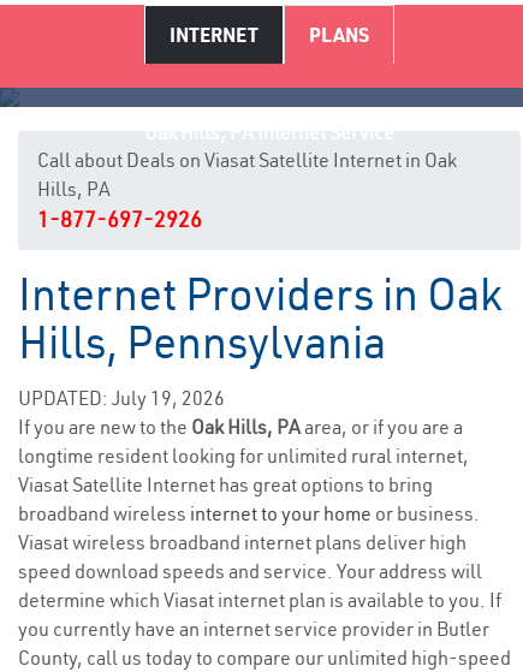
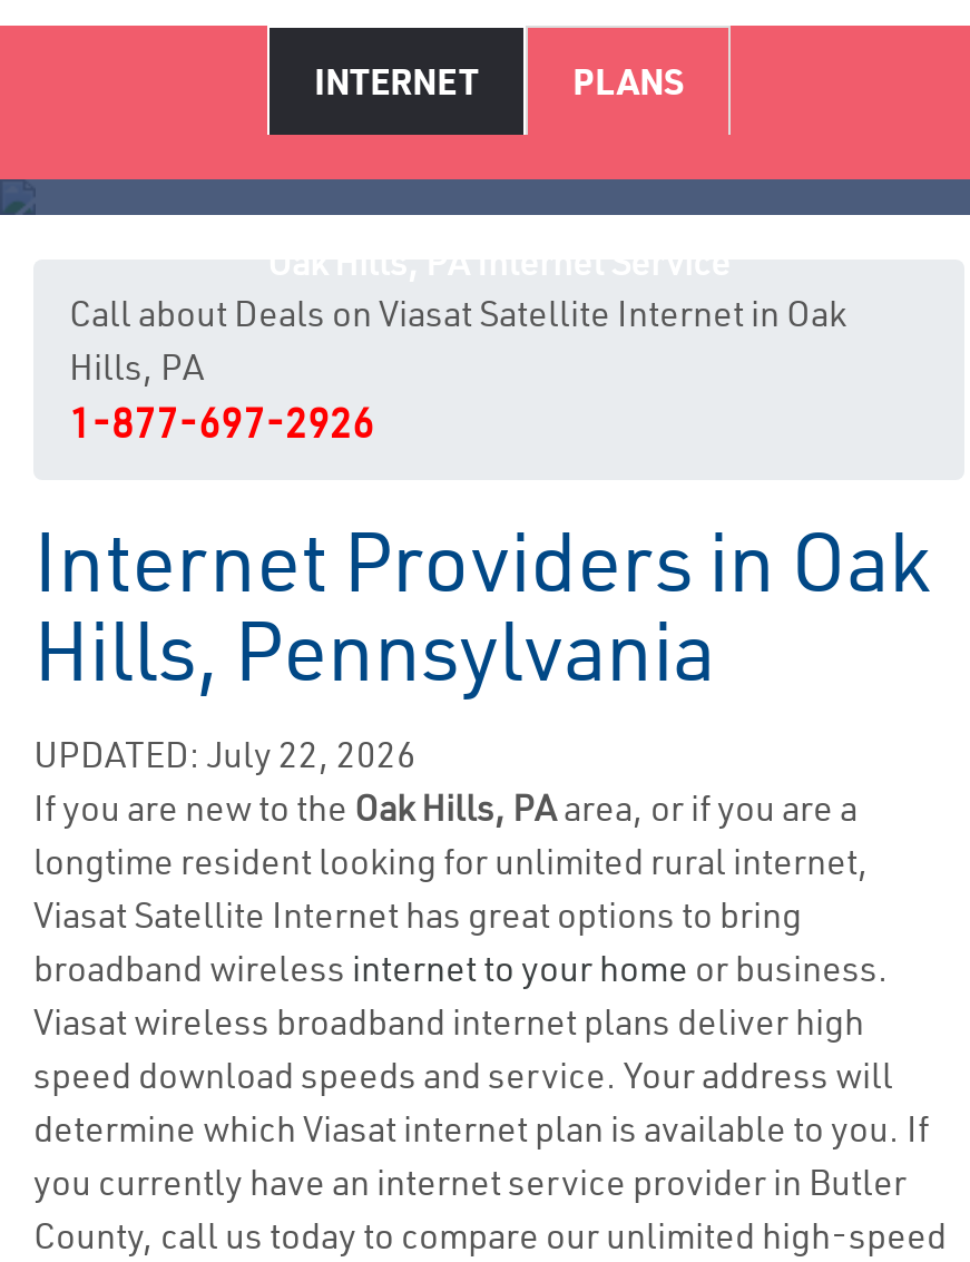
[18,386,225,410] UPDATED: July 19, 2026 -> [33,732,417,776] UPDATED: July 22, 2026

